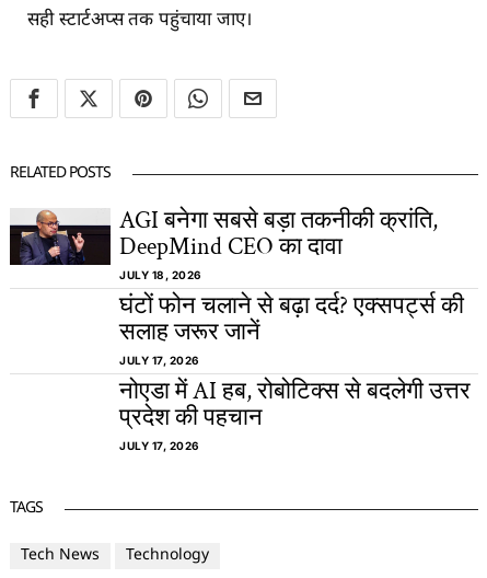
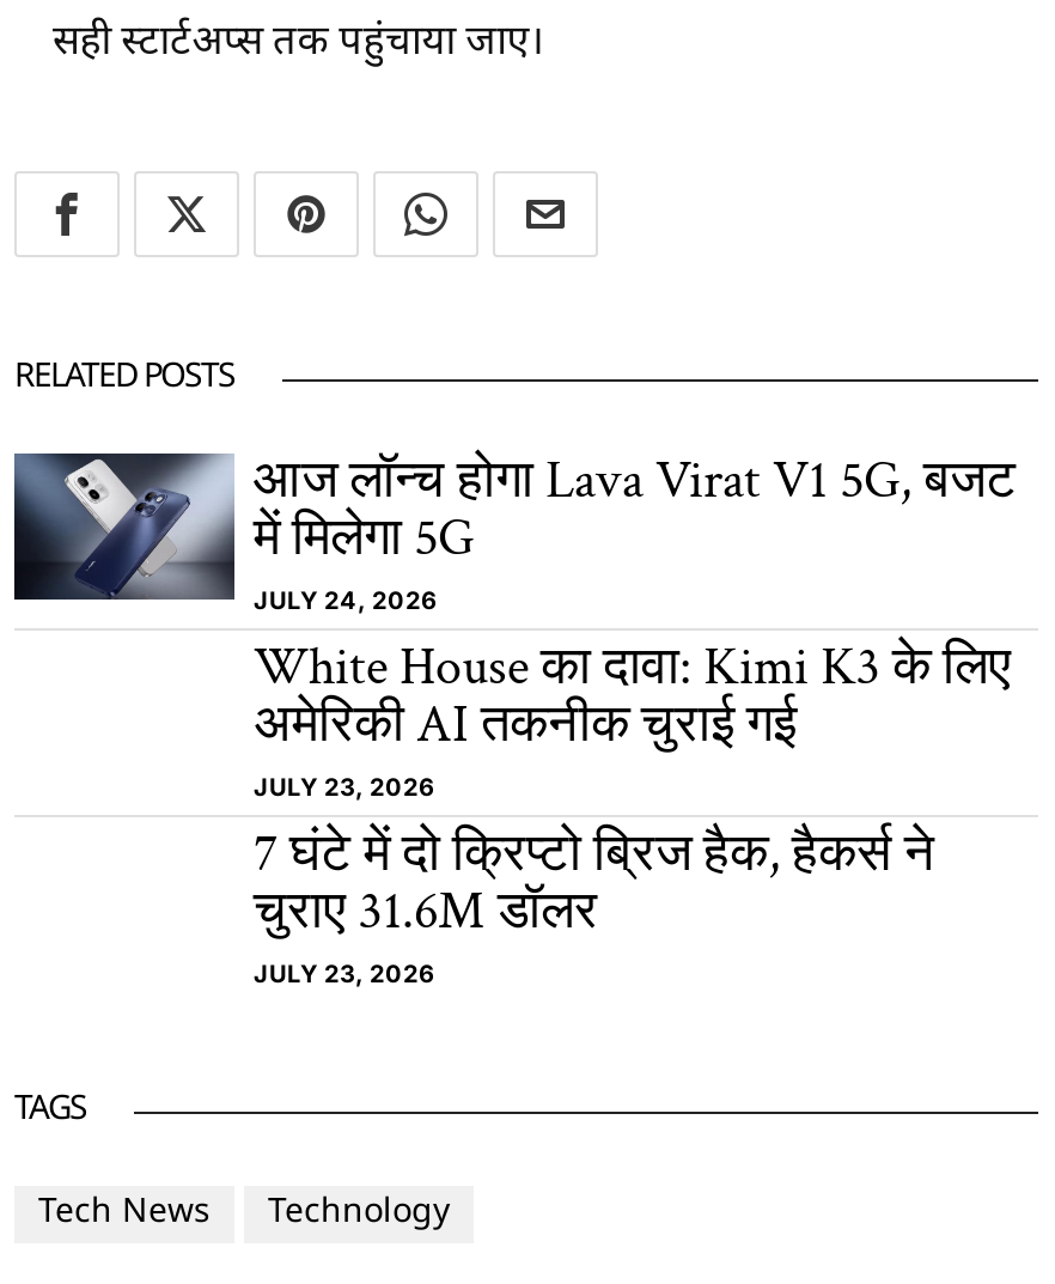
[10,205,471,452] [image] | AGI बनेगा सबसे बड़ा तकनीकी क्रांति, | DeepMind CEO का दावा | JULY 18, 2026 | घंटों फोन चलाने से बढ़ा दर्द? एक्सपर्ट्स की | सलाह जरूर जानें | JULY 17, 2026 | नोएडा में AI हब, रोबोटिक्स से बदलेगी उत्तर | प्रदेश की पहचान | JULY 17, 2026 -> [12,446,1017,987] [image] | आज लॉन्च होगा Lava Virat V1 5G, बजट | में मिलेगा 5G | JULY 24, 2026 | White House का दावा: Kimi K3 के लिए | अमेरिकी AI तकनीक चुराई गई | JULY 23, 2026 | 7 घंटे में दो क्रिप्टो ब्रिज हैक, हैकर्स ने | चुराए 31.6M डॉलर | JULY 23, 2026

